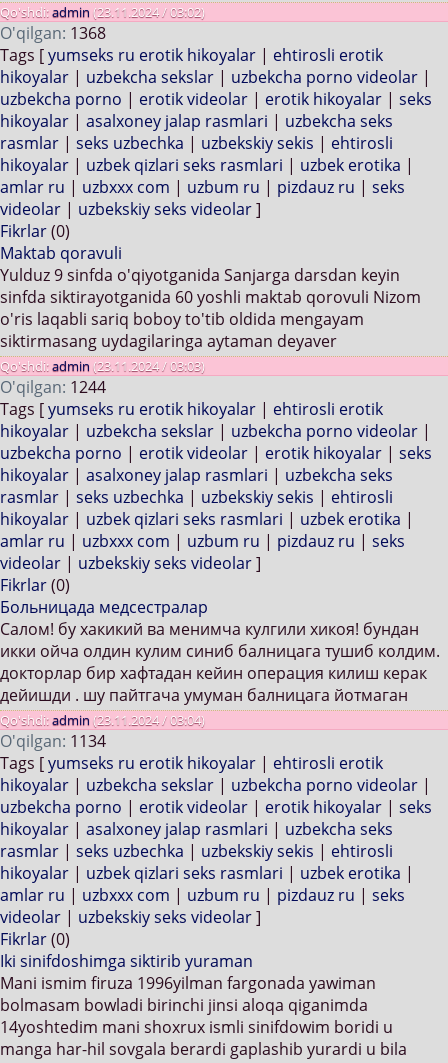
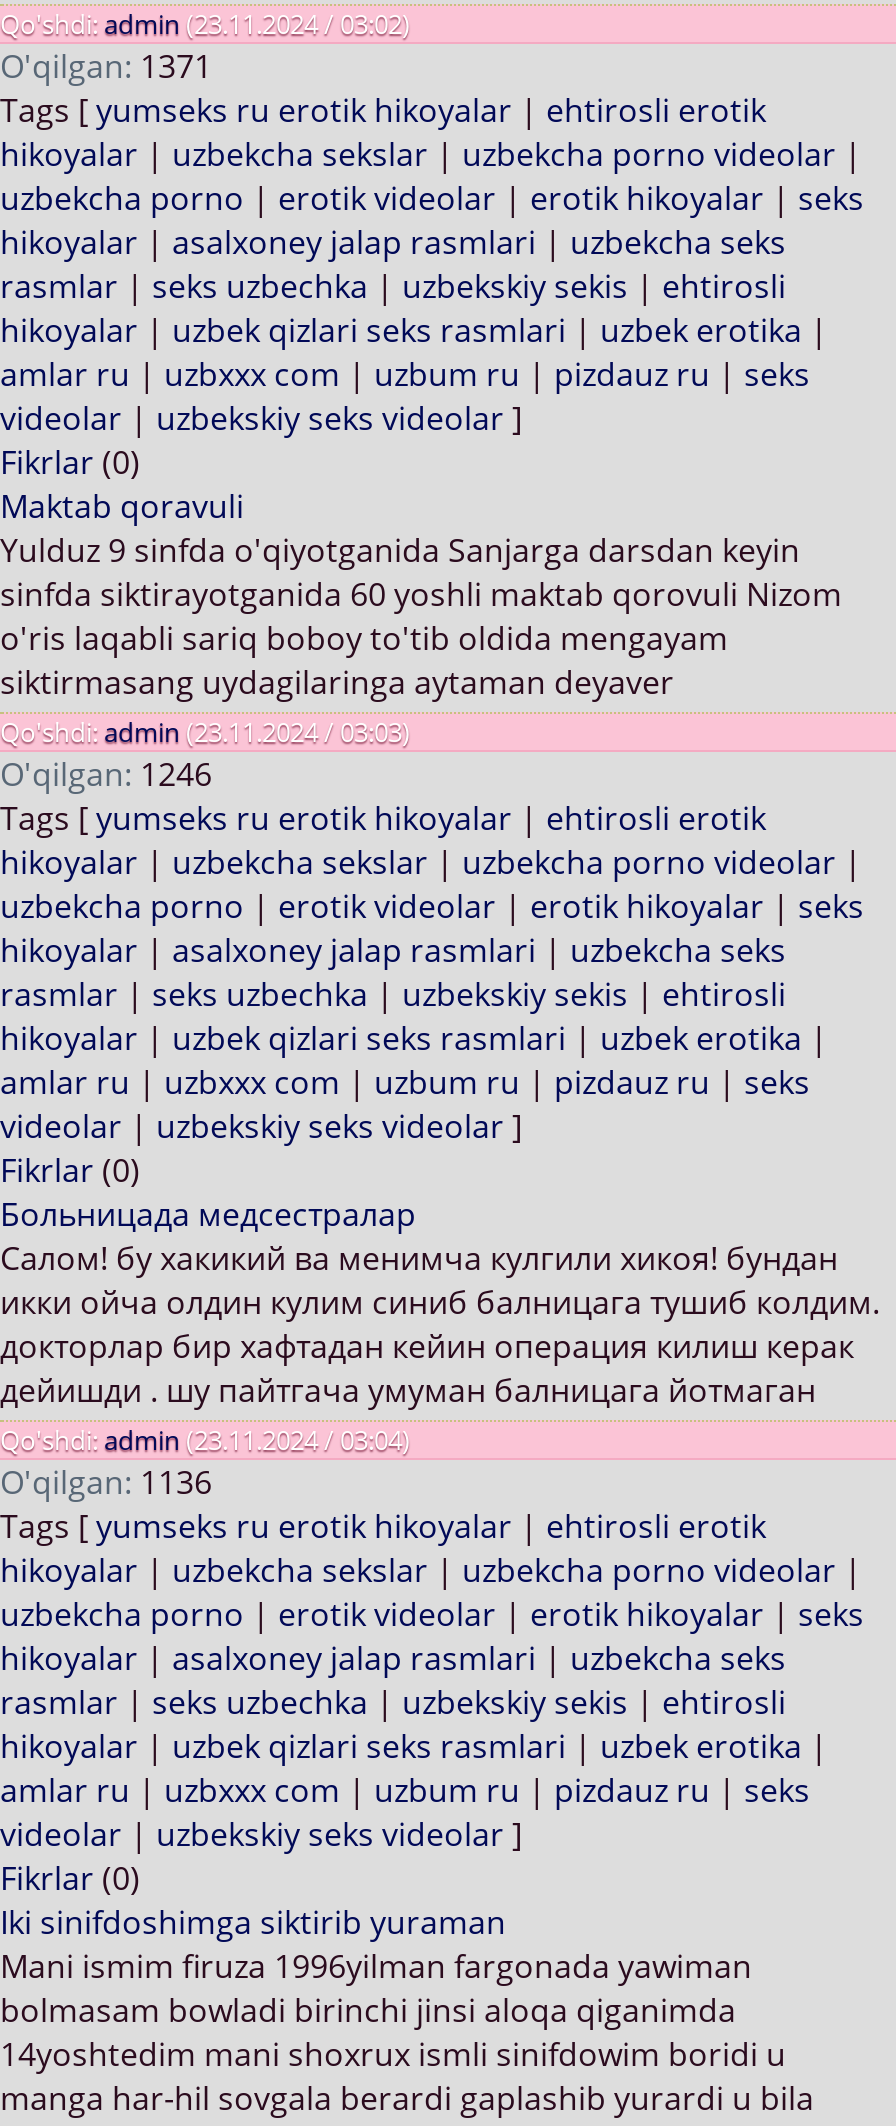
[0,22,106,44] O'qilgan: 1368 -> [0,43,212,87] O'qilgan: 1371
[0,376,106,398] O'qilgan: 1244 -> [0,751,212,795] O'qilgan: 1246
[0,730,106,752] O'qilgan: 1134 -> [0,1459,212,1503] O'qilgan: 1136

